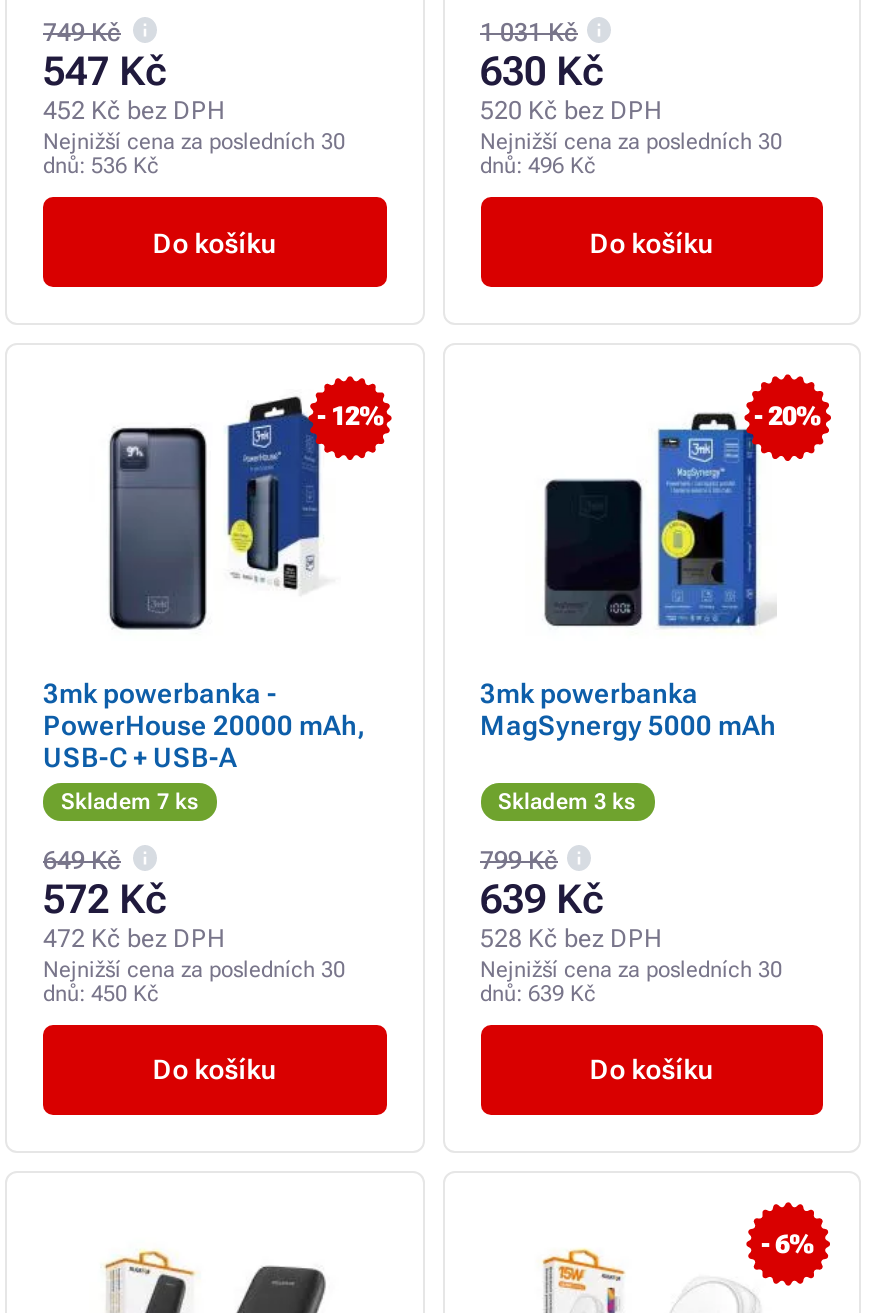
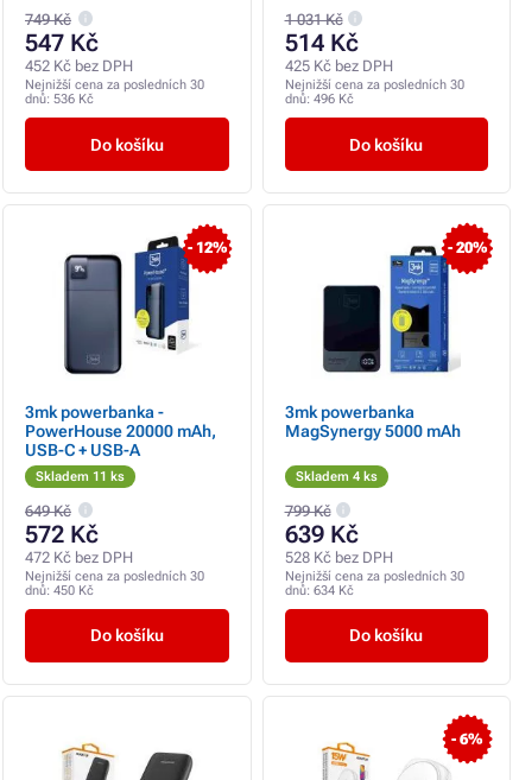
[480,49,604,95] 630 Kč -> [284,30,358,57] 514 Kč
[480,95,662,125] 520 Kč bez DPH -> [284,57,393,75] 425 Kč bez DPH
[61,789,199,815] Skladem 7 ks -> [36,469,125,484] Skladem 11 ks
[498,789,636,815] Skladem 3 ks -> [295,469,377,484] Skladem 4 ks
[480,980,596,1006] dnů: 639 Kč -> [284,582,353,598] dnů: 634 Kč

